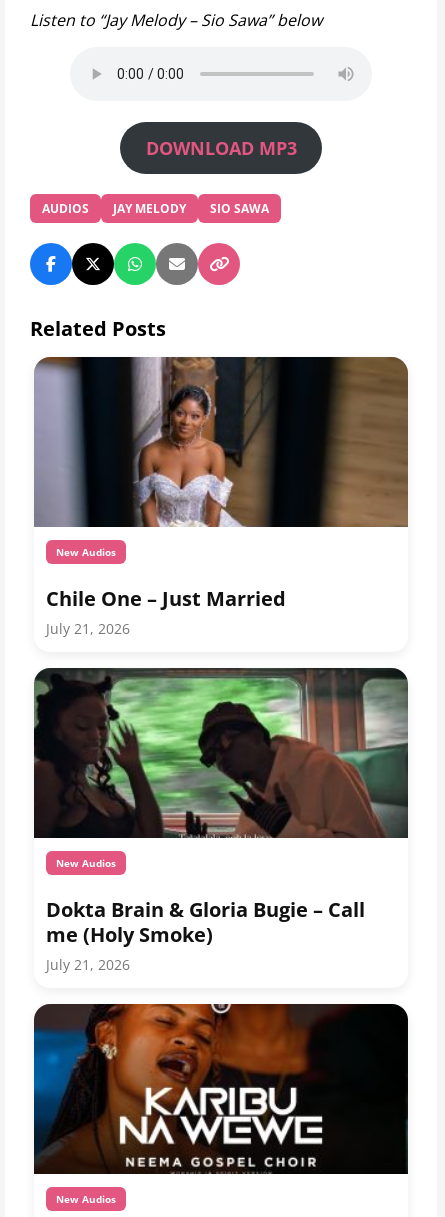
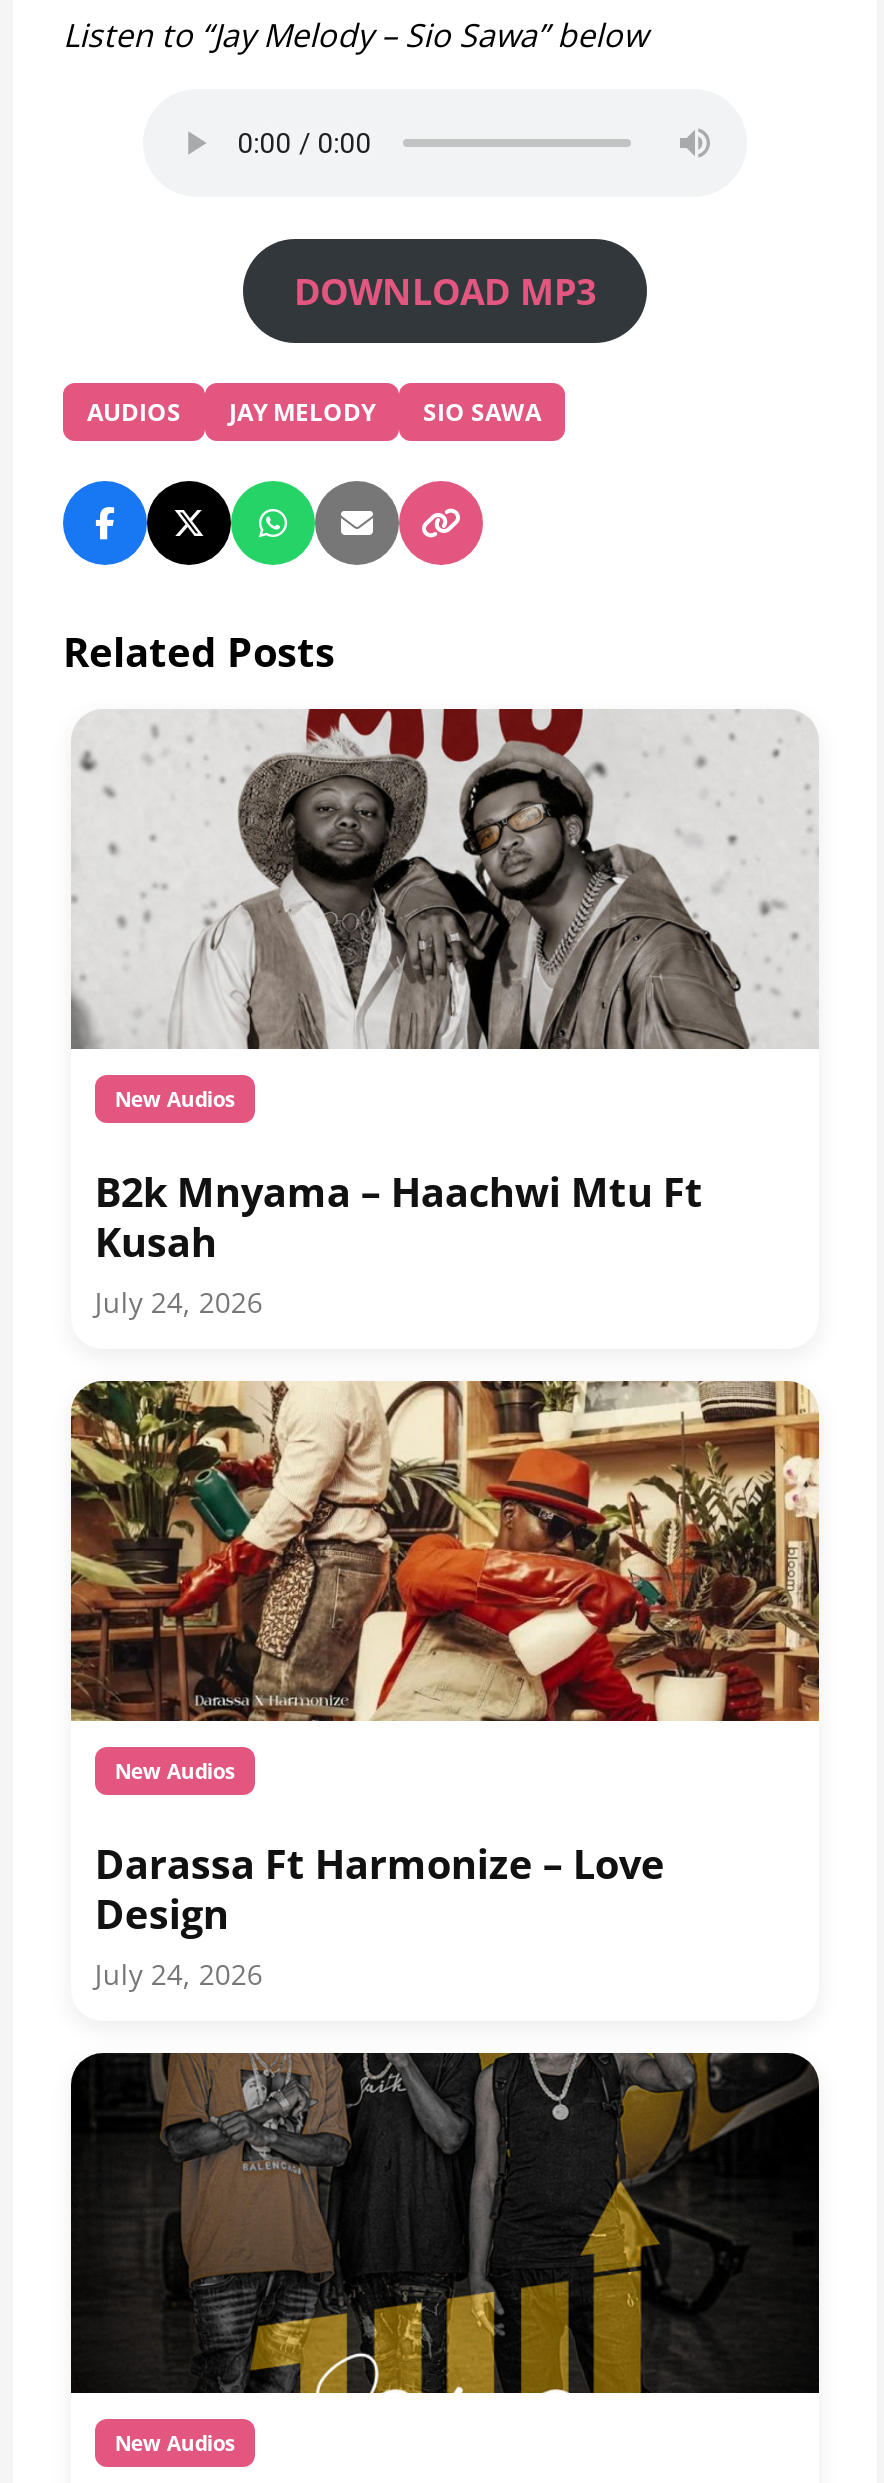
[34,356,409,528] [image] -> [73,707,819,1051] [image]
[46,585,286,638] Chile One – Just Married | July 21, 2026 -> [95,1165,703,1321] B2k Mnyama – Haachwi Mtu Ft | Kusah | July 24, 2026
[34,667,409,839] [image] -> [69,1379,821,1723] [image]
[46,896,365,974] Dokta Brain & Gloria Bugie – Call | me (Holy Smoke) | July 21, 2026 -> [95,1837,665,1993] Darassa Ft Harmonize – Love | Design | July 24, 2026
[33,1003,408,1175] [image] -> [69,2051,819,2395] [image]

